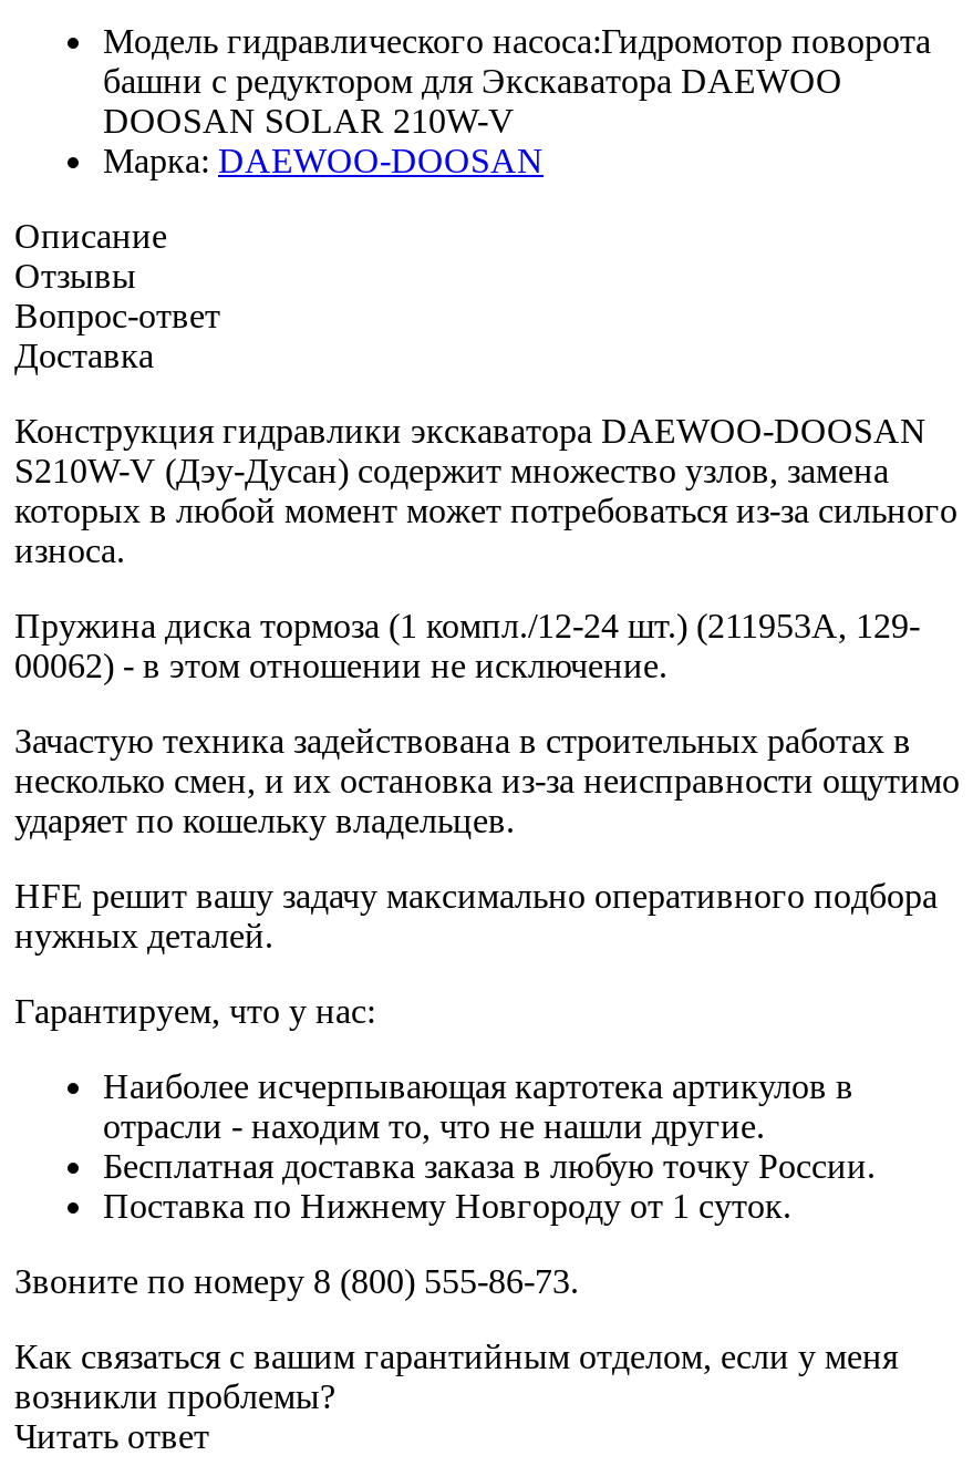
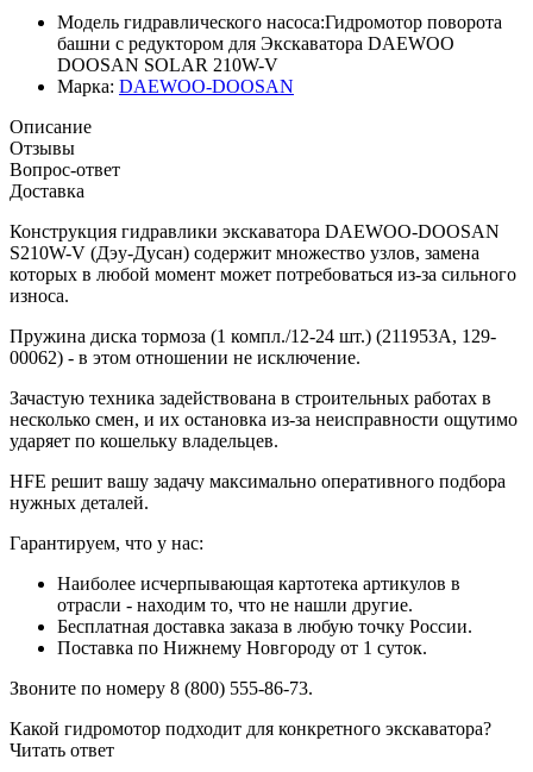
[14,1337,898,1415] Как связаться с вашим гарантийным отделом, если у меня | возникли проблемы? -> [10,718,491,739] Какой гидромотор подходит для конкретного экскаватора?

